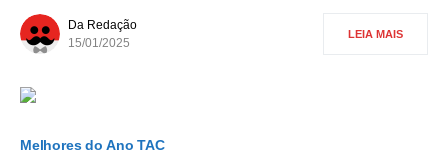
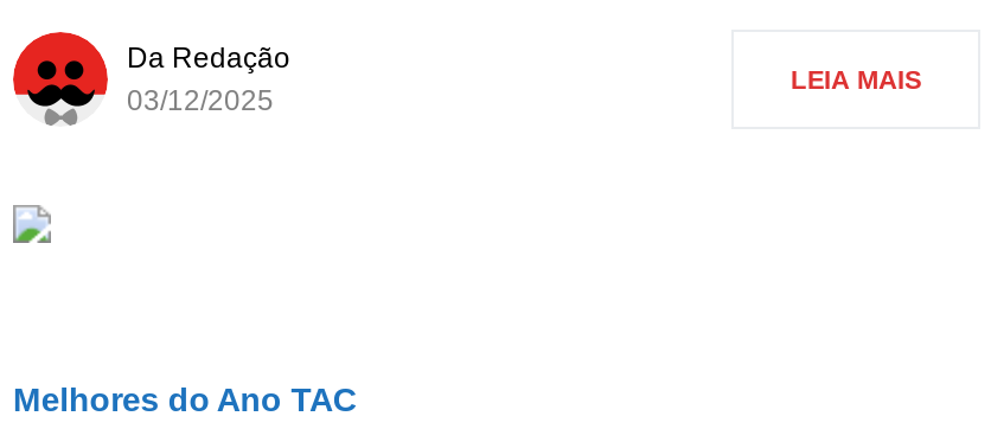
[68,36,130,50] 15/01/2025 -> [127,84,274,117] 03/12/2025

